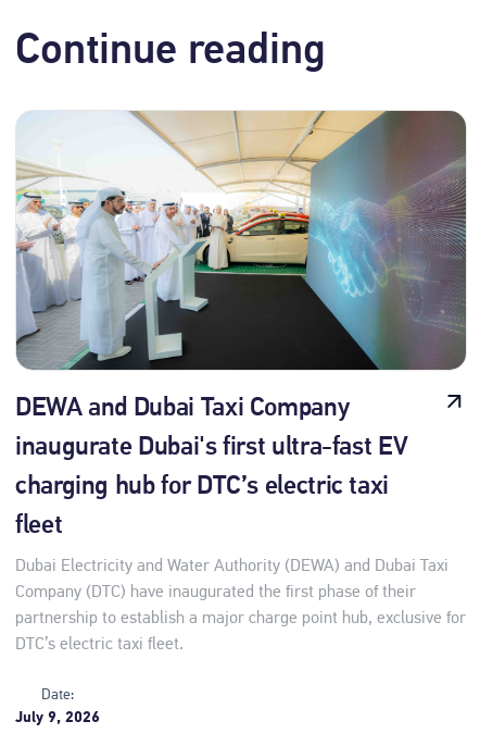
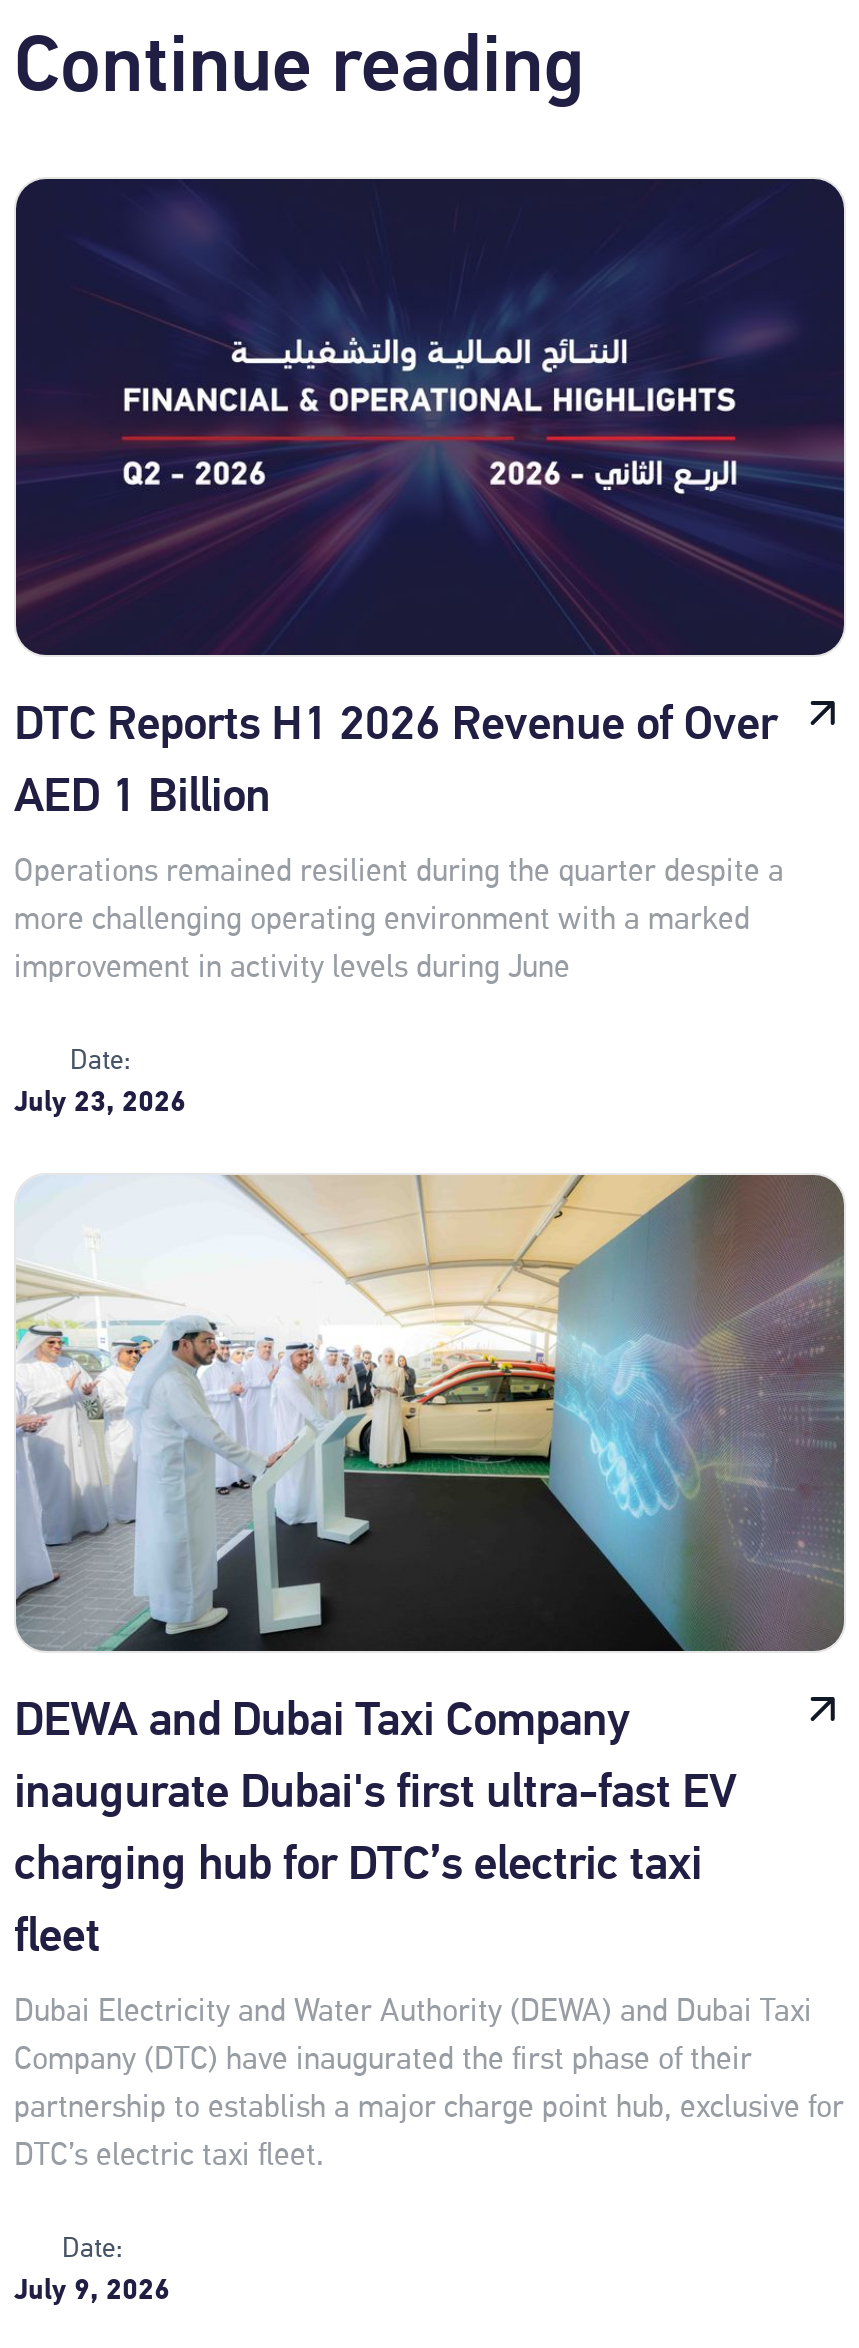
none -> [14,177,846,1117] [image] | DTC Reports H1 2026 Revenue of Over | AED 1 Billion | Operations remained resilient during the quarter despite a | more challenging operating environment with a marked | improvement in activity levels during June | Date: | July 23, 2026

